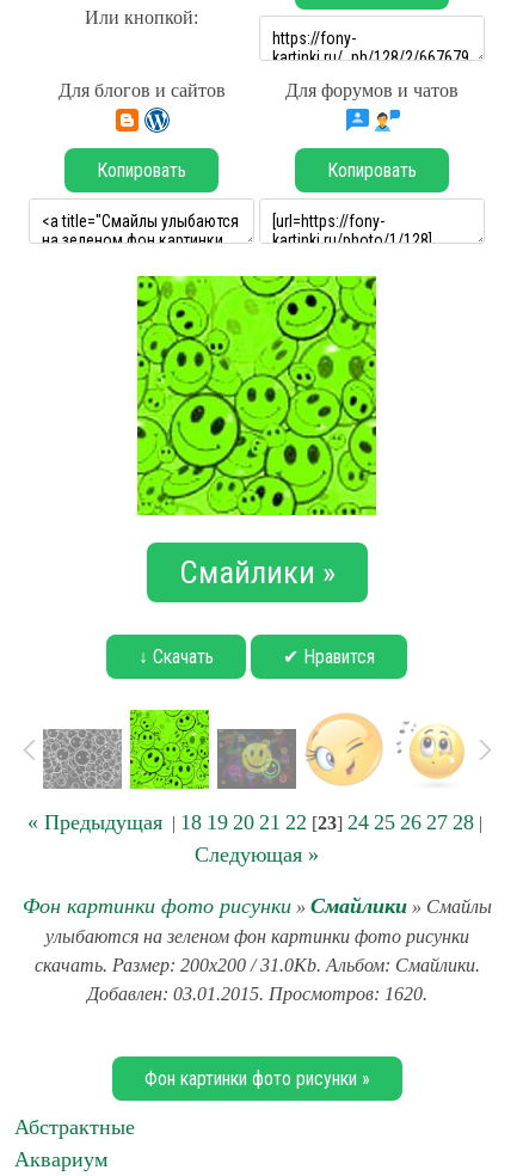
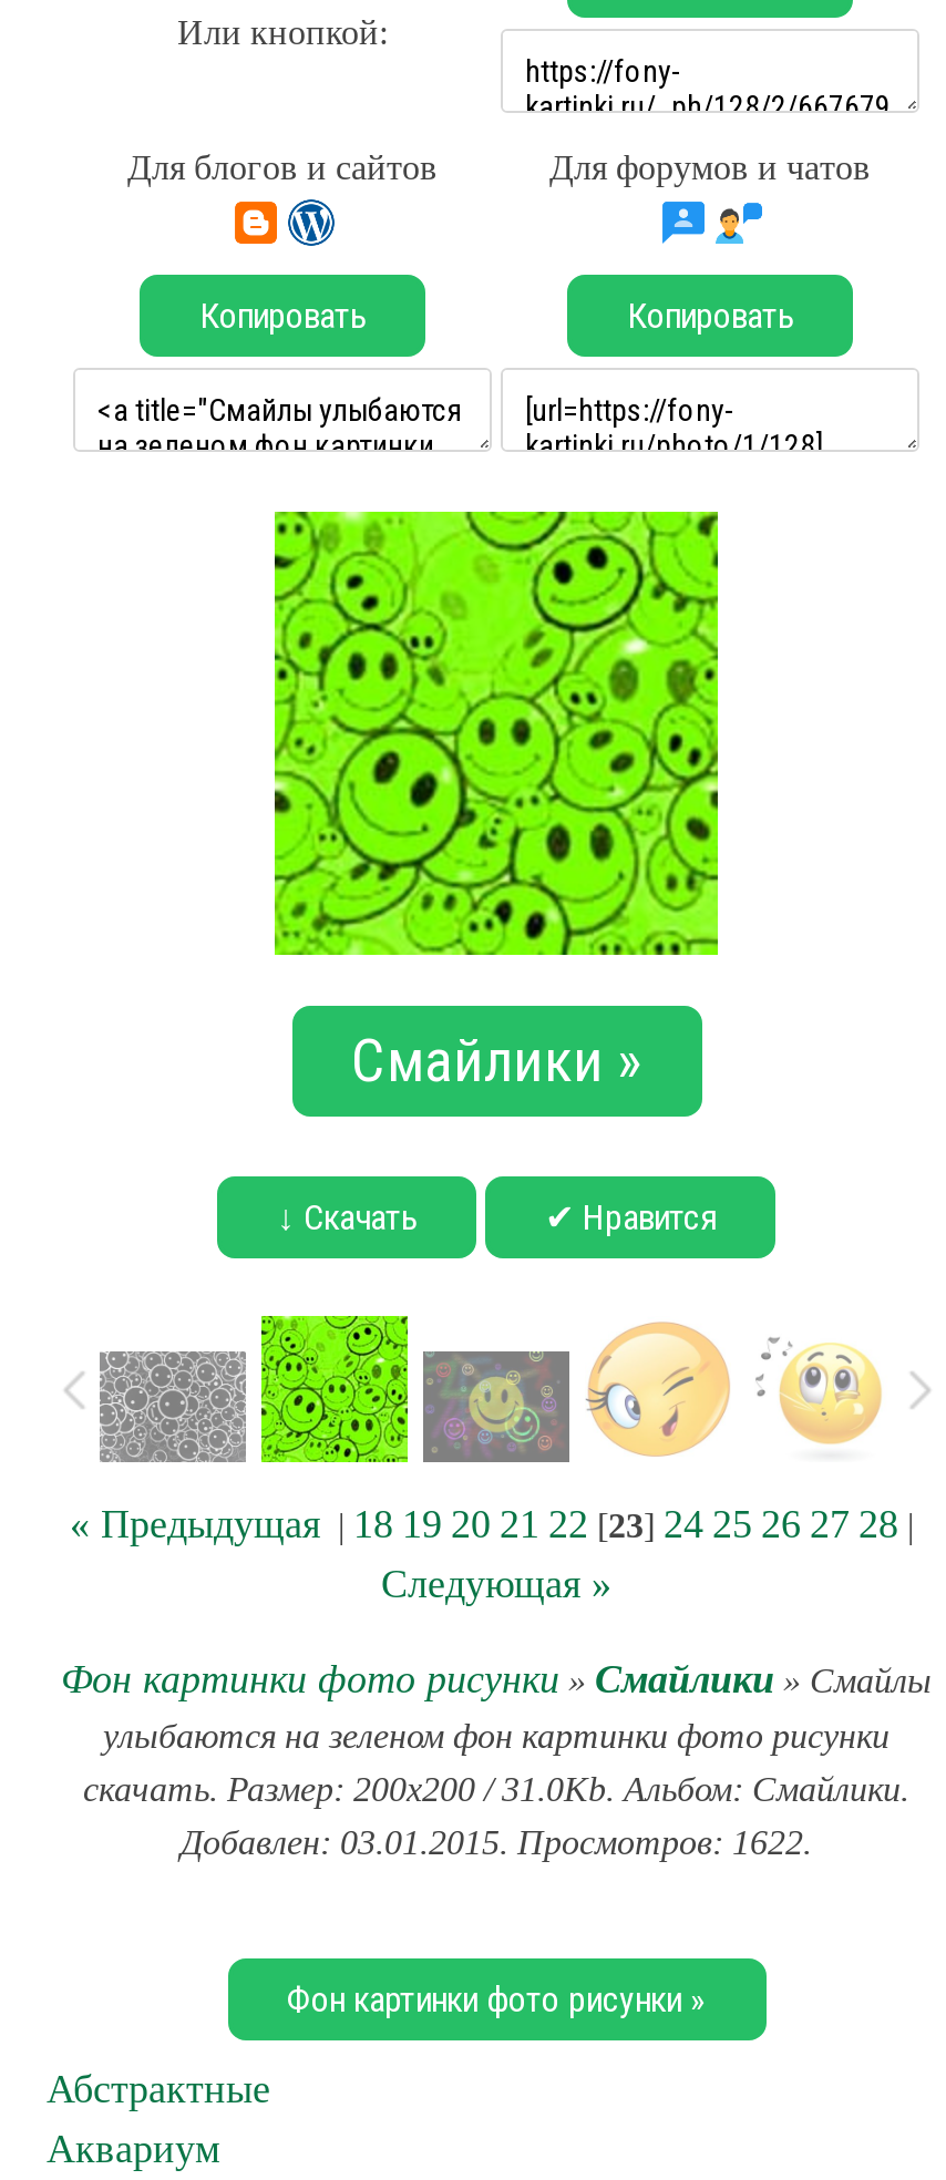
[87,984,427,1004] Добавлен: 03.01.2015. Просмотров: 1620. -> [181,1823,812,1861] Добавлен: 03.01.2015. Просмотров: 1622.

